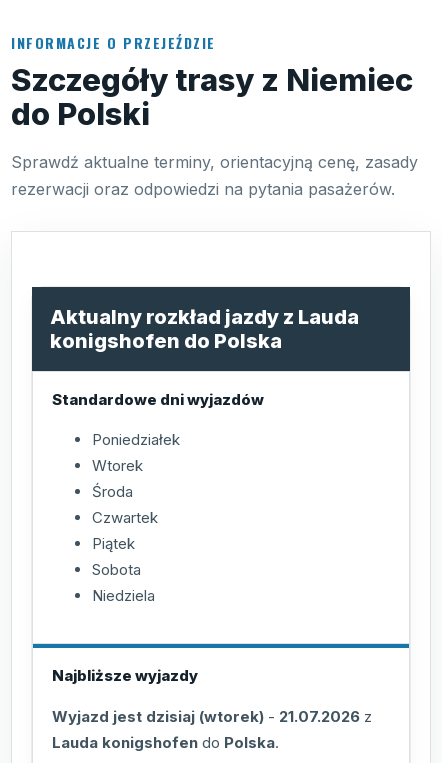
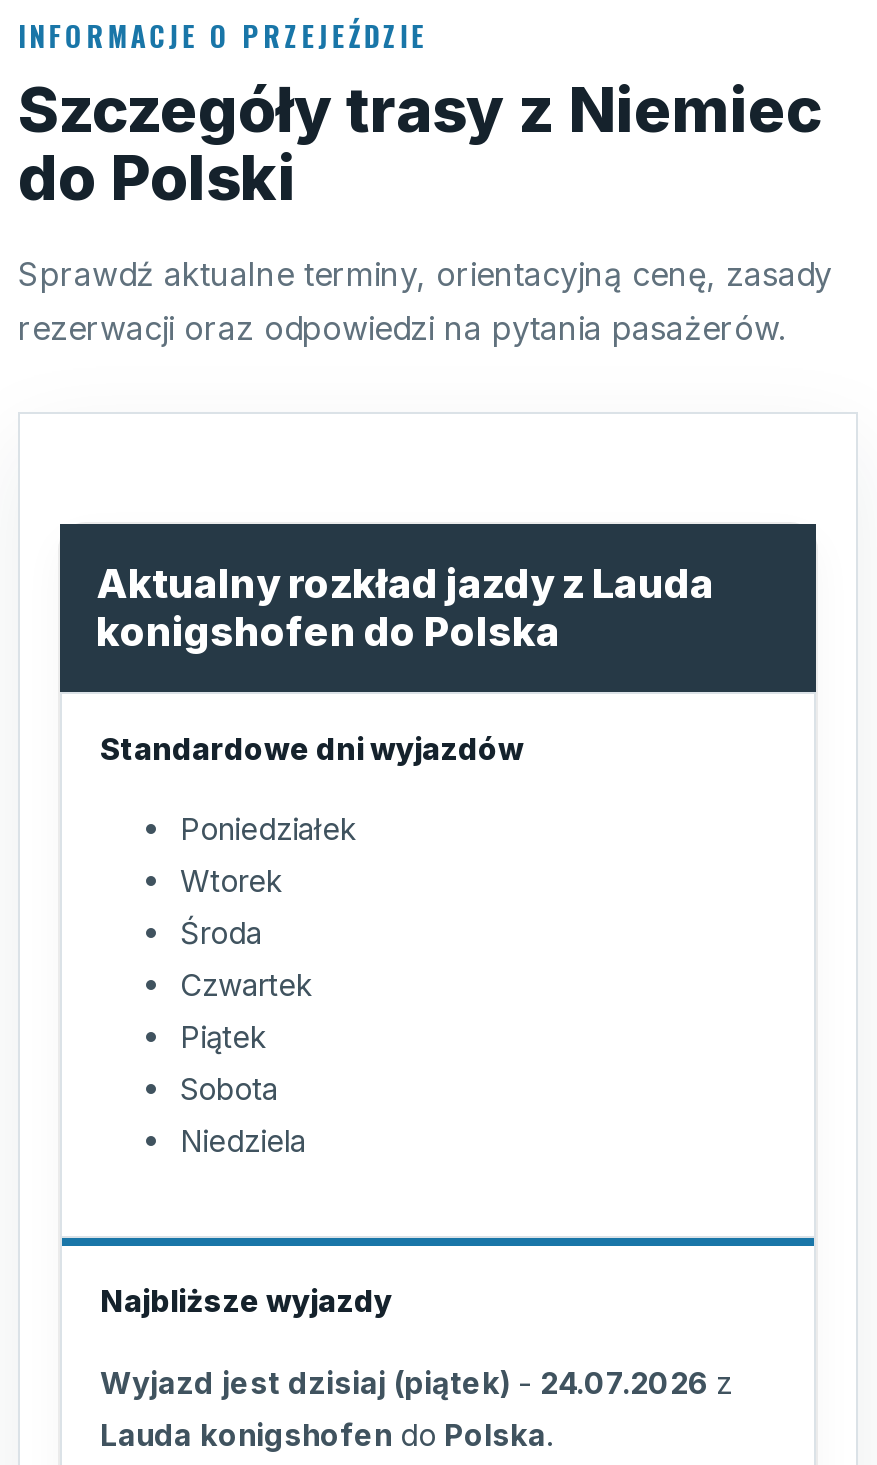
[52,707,372,726] Wyjazd jest dzisiaj (wtorek) - 21.07.2026 z -> [100,1365,732,1403] Wyjazd jest dzisiaj (piątek) - 24.07.2026 z

